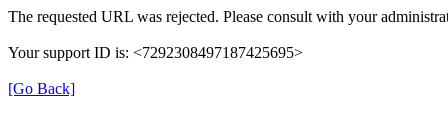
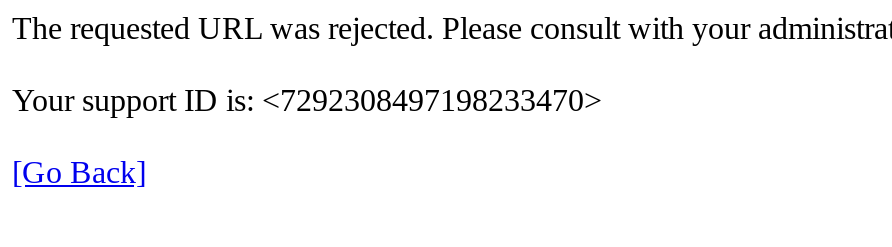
[8,44,303,61] Your support ID is: <7292308497187425695> -> [12,83,602,117] Your support ID is: <7292308497198233470>

